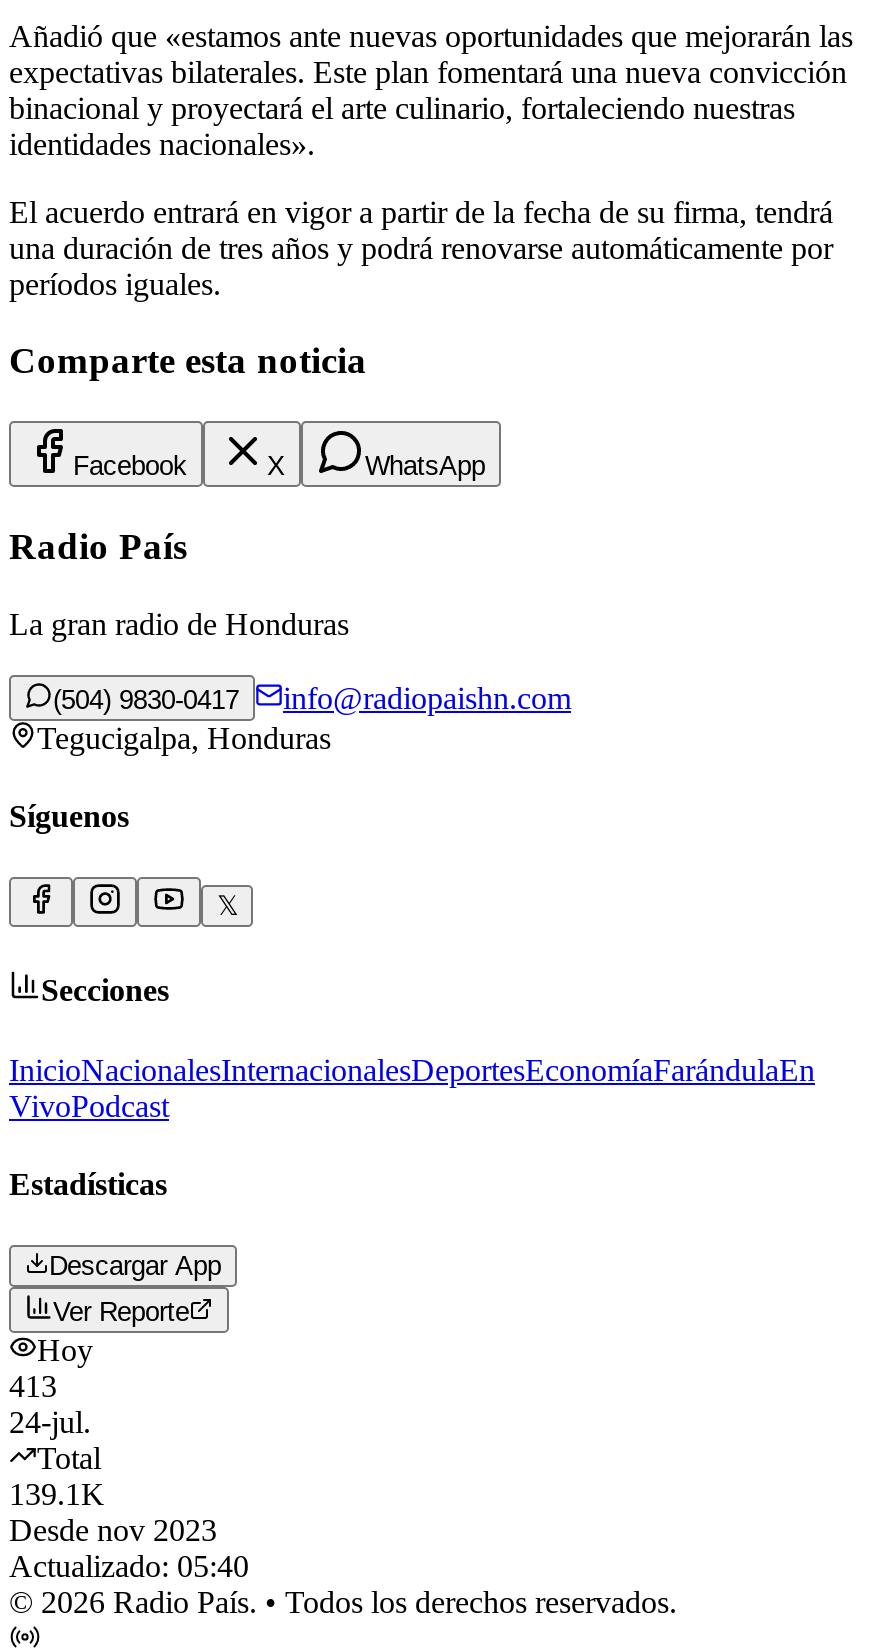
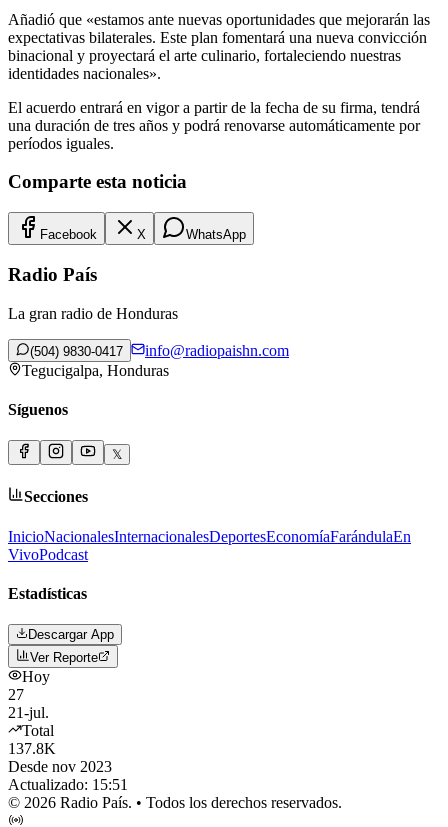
[9,1369,91,1439] 413 | 24-jul. -> [8,686,49,721] 27 | 21-jul.
[9,1477,105,1511] 139.1K -> [8,740,56,757] 137.8K
[9,1549,249,1583] Actualizado: 05:40 -> [8,776,128,793] Actualizado: 15:51

